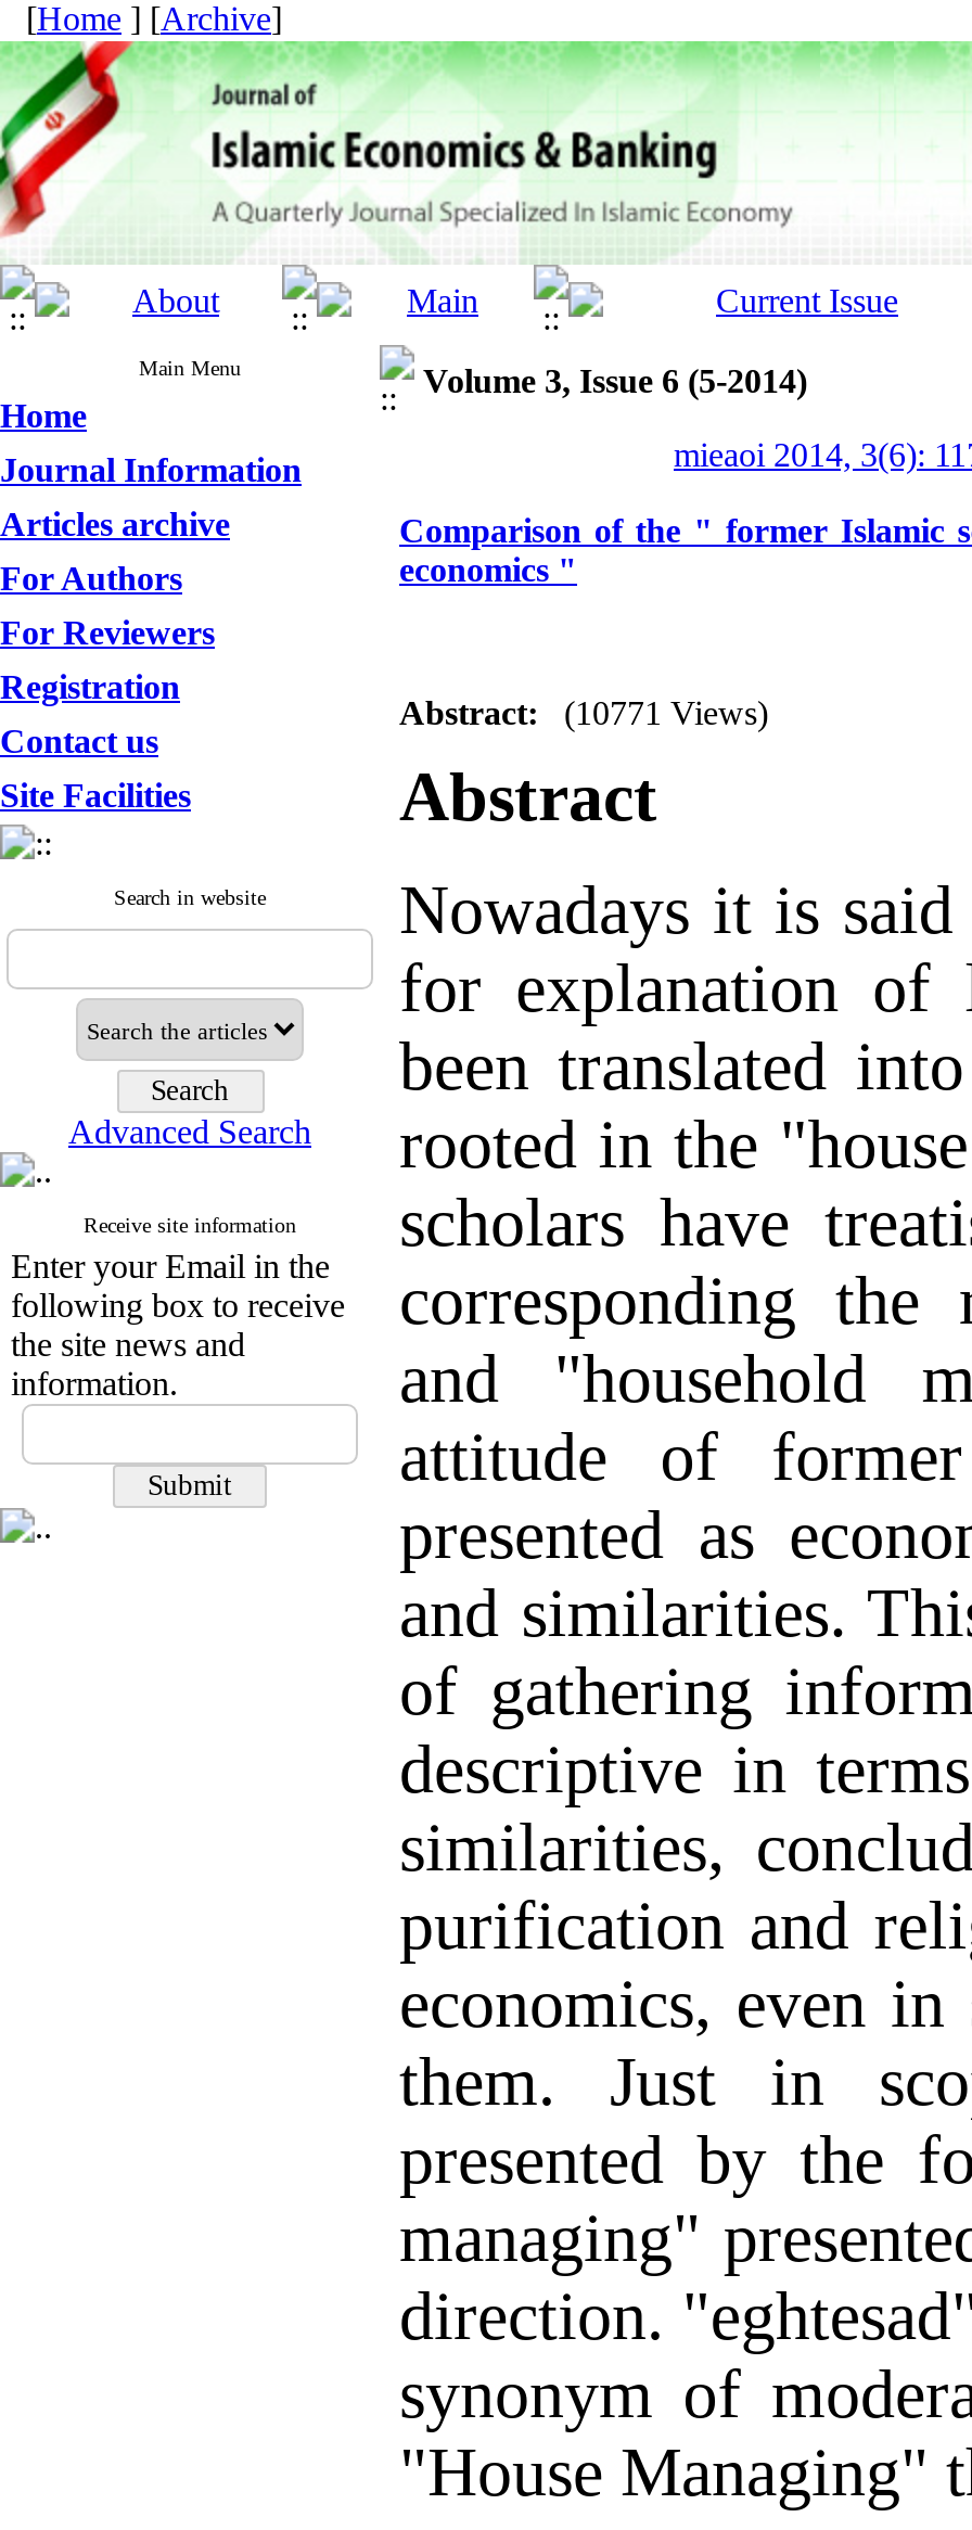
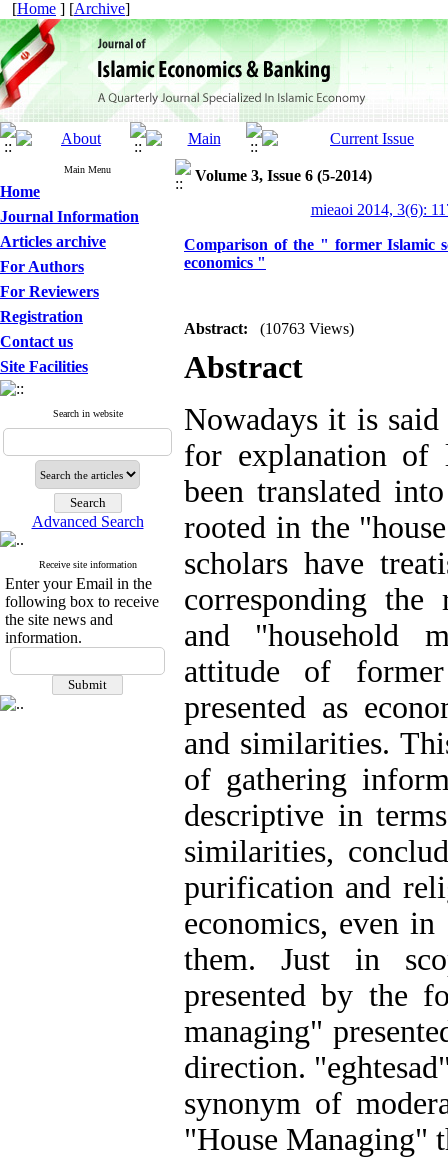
[399,694,768,731] Abstract: (10771 Views) -> [184,320,354,337] Abstract: (10763 Views)

